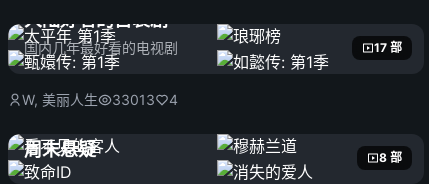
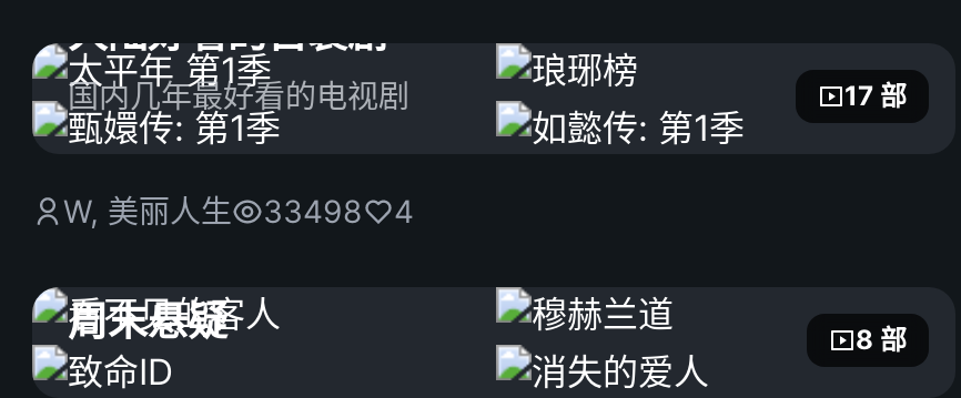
[22,91,178,108] W, 美丽人生 33013 4 -> [63,192,414,229] W, 美丽人生 33498 4

